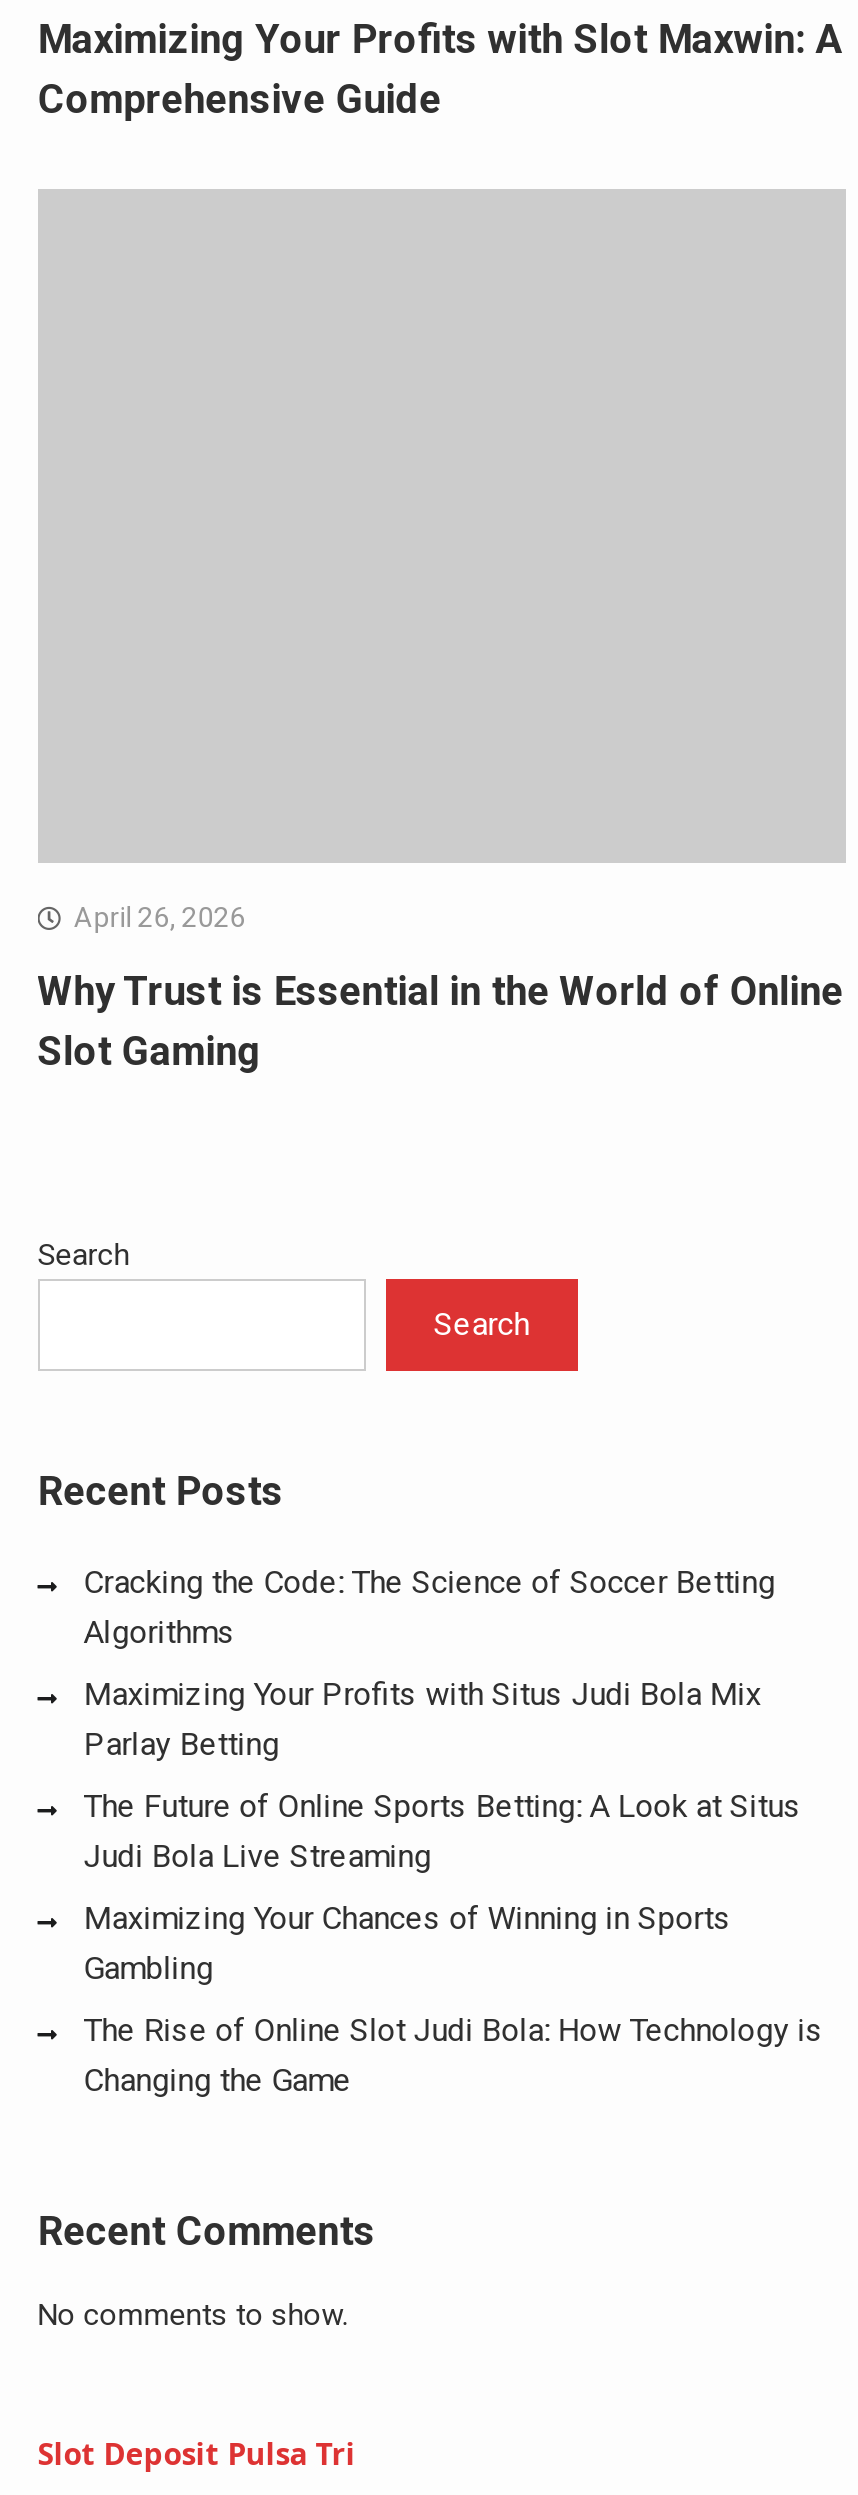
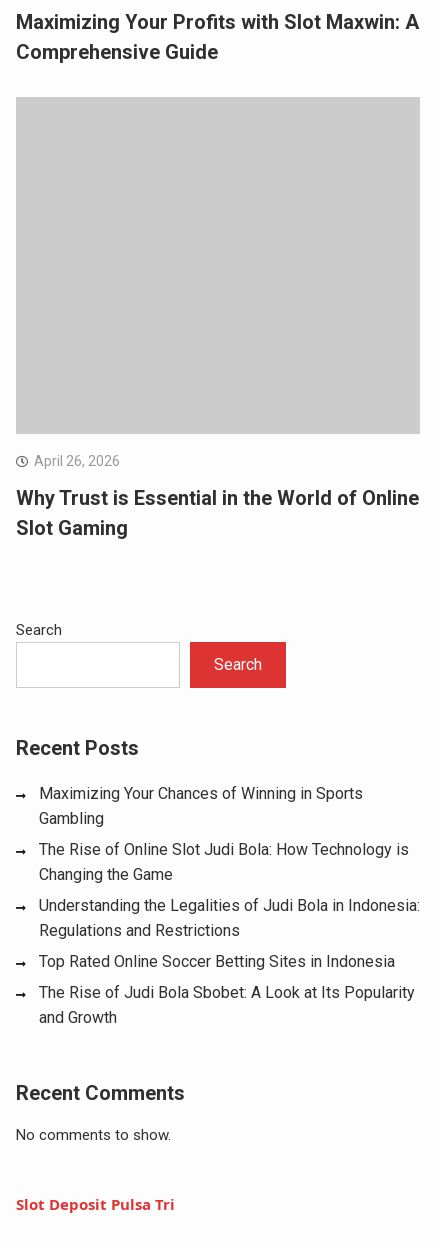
[83,1564,801,1876] Cracking the Code: The Science of Soccer Betting | Algorithms | Maximizing Your Profits with Situs Judi Bola Mix | Parlay Betting | The Future of Online Sports Betting: A Look at Situs | Judi Bola Live Streaming -> none
moved [83,1900,823,2100] -> [39,784,409,884]: Maximizing Your Chances of Winning in Sports | Gambling | The Rise of Online Slot Judi Bola: How Technology is | Changing the Game
none -> [39,896,420,1027] Understanding the Legalities of Judi Bola in Indonesia: | Regulations and Restrictions | Top Rated Online Soccer Betting Sites in Indonesia | The Rise of Judi Bola Sbobet: A Look at Its Popularity | and Growth

